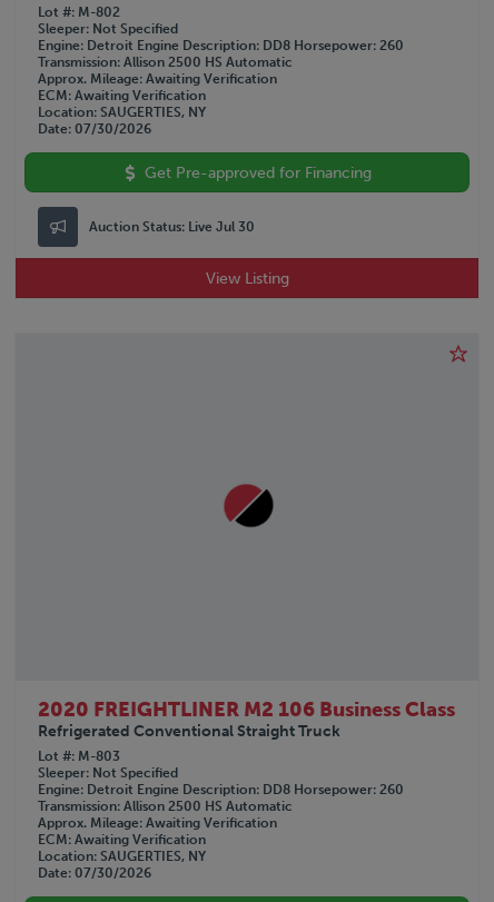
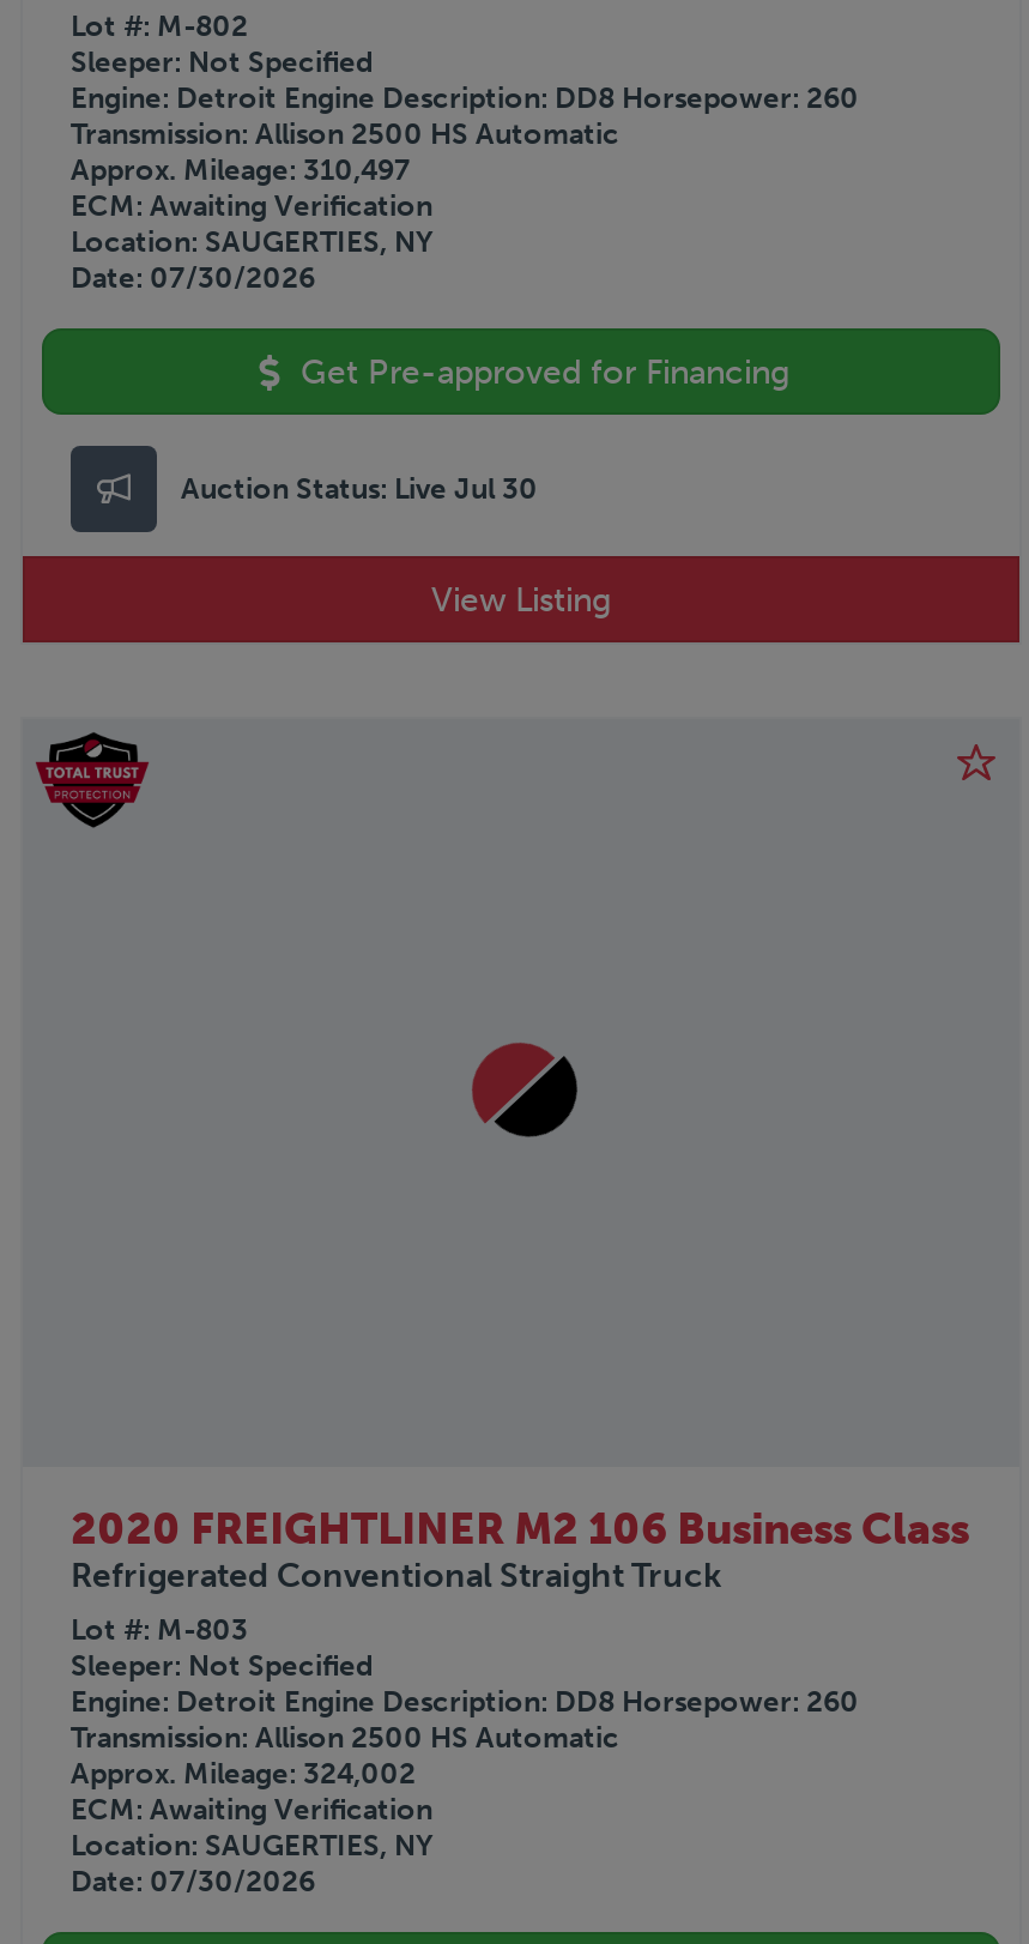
[38,71,277,87] Approx. Mileage Awaiting Verification -> [71,154,411,187] Approx. Mileage 310,497
none -> [35,731,150,829] [image]
[38,815,277,831] Approx. Mileage Awaiting Verification -> [71,1758,416,1791] Approx. Mileage 324,002

